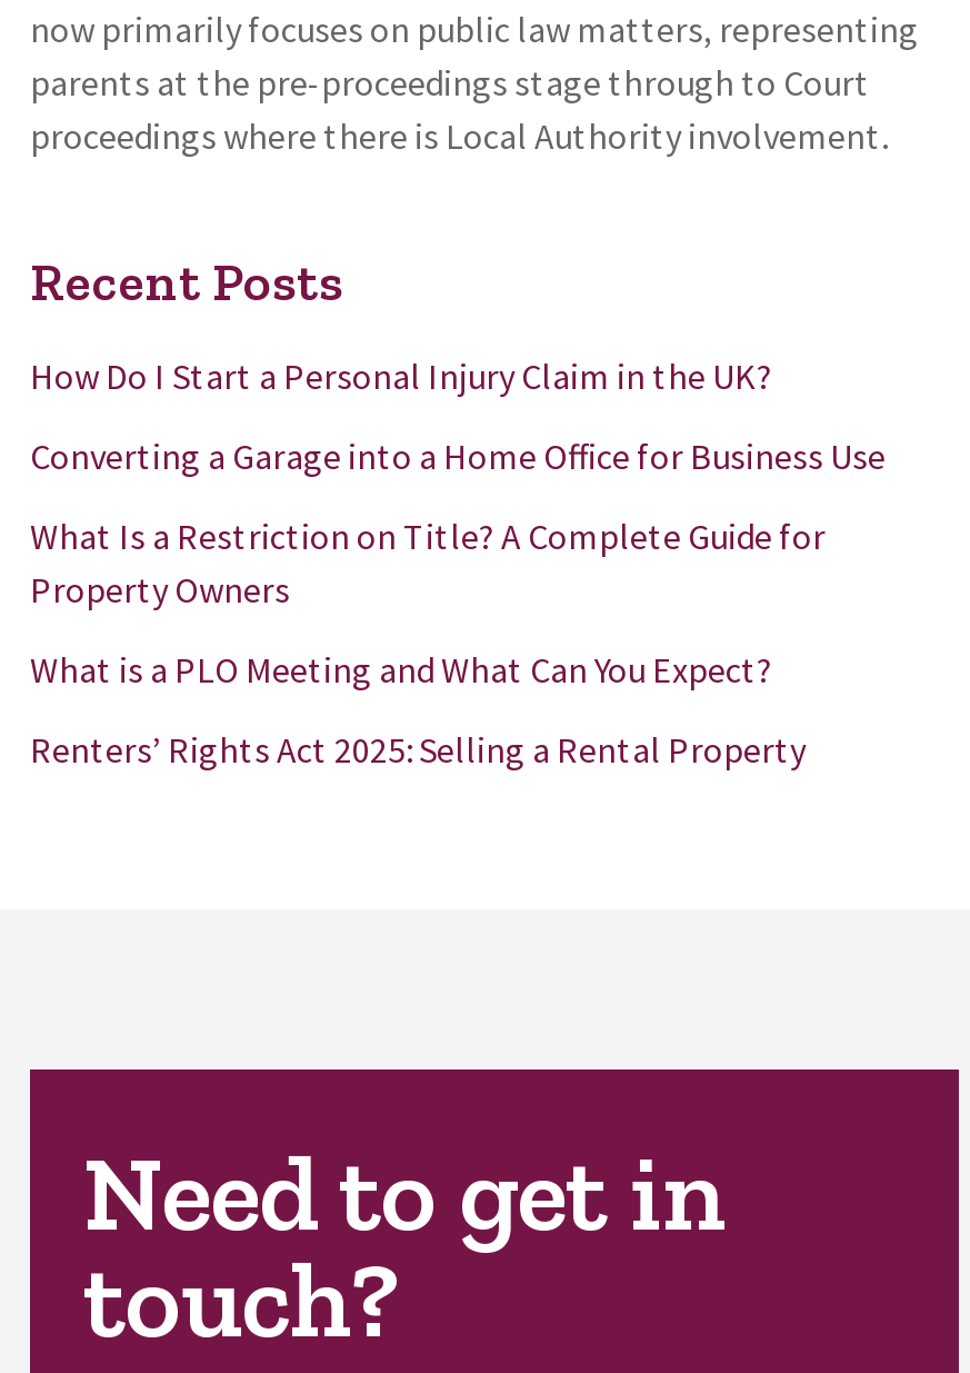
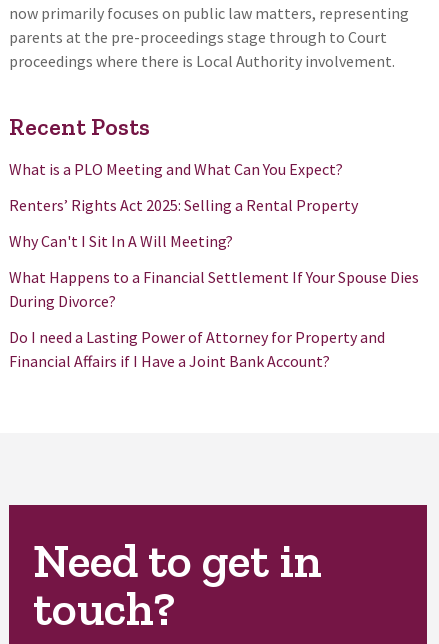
[30,353,886,611] How Do I Start a Personal Injury Claim in the UK? | Converting a Garage into a Home Office for Business Use | What Is a Restriction on Title? A Complete Guide for | Property Owners -> none
moved [30,647,806,771] -> [9,159,358,215]: What is a PLO Meeting and What Can You Expect? | Renters’ Rights Act 2025: Selling a Rental Property
none -> [9,231,419,371] Why Can't I Sit In A Will Meeting? | What Happens to a Financial Settlement If Your Spouse Dies | During Divorce? | Do I need a Lasting Power of Attorney for Property and | Financial Affairs if I Have a Joint Bank Account?

